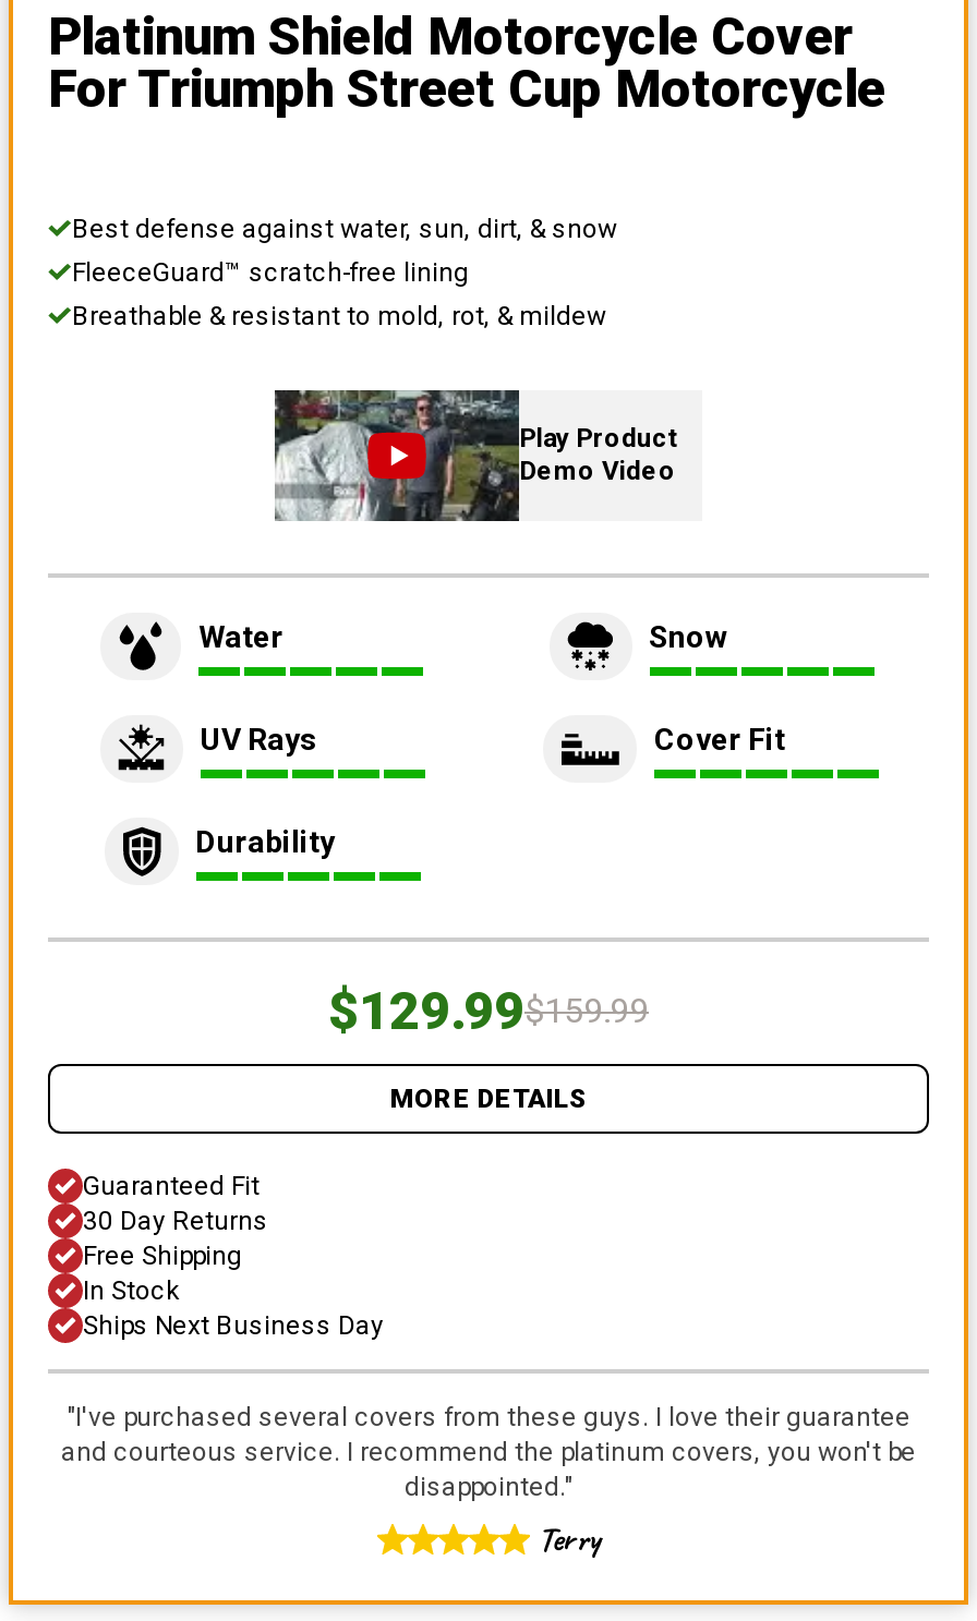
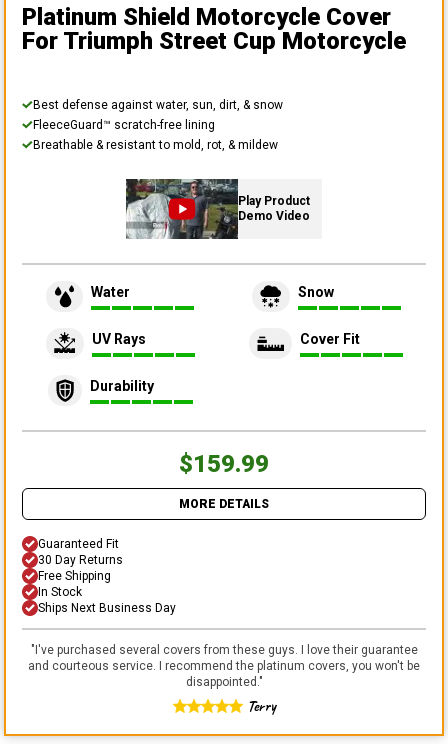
[328,981,649,1042] $129.99$159.99 -> [179,450,269,478] $159.99

